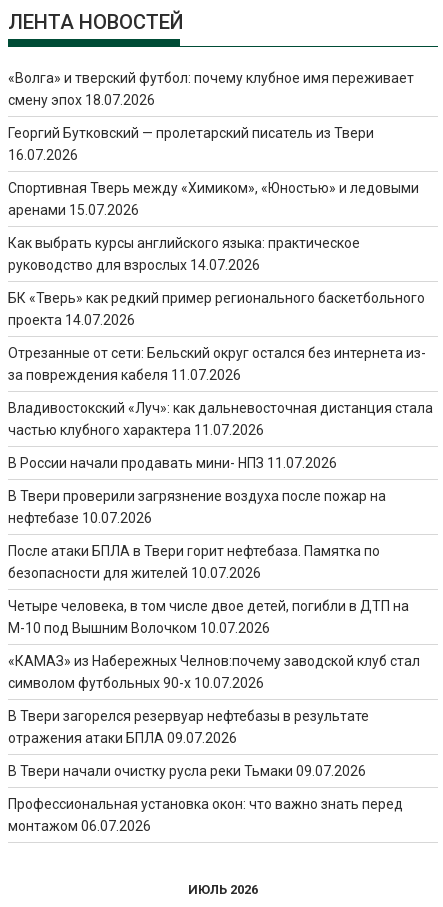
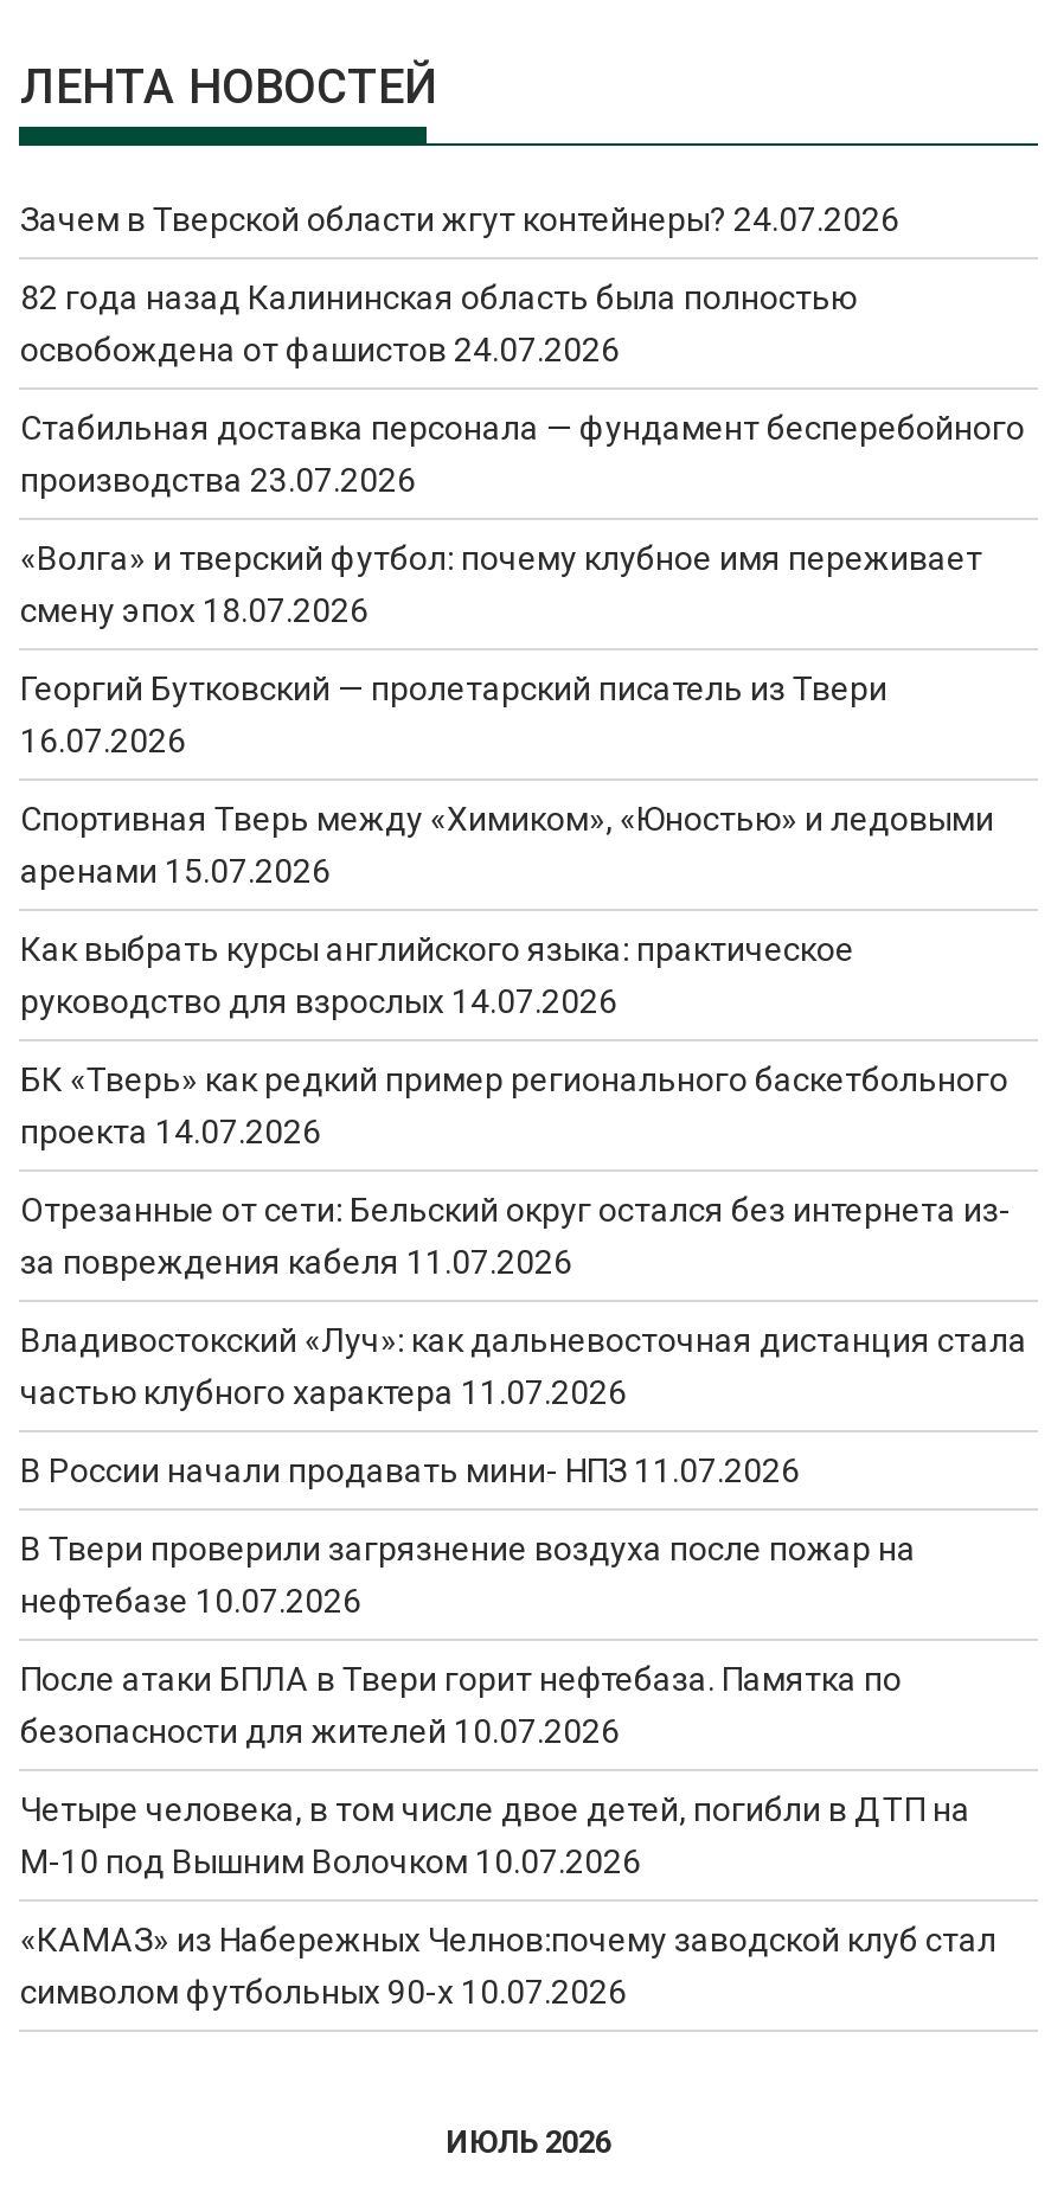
none -> [20,200,1025,499] Зачем в Тверской области жгут контейнеры? 24.07.2026 | 82 года назад Калининская область была полностью | освобождена от фашистов 24.07.2026 | Стабильная доставка персонала — фундамент бесперебойного | производства 23.07.2026
moved [8,70,433,691] -> [20,539,1027,2011]: «Волга» и тверский футбол: почему клубное имя переживает | смену эпох 18.07.2026 | Георгий Бутковский — пролетарский писатель из Твери | ... | «КАМАЗ» из Набережных Челнов:почему заводской клуб стал | символом футбольных 90-х 10.07.2026
[8,708,403,834] В Твери загорелся резервуар нефтебазы в результате | отражения атаки БПЛА 09.07.2026 | В Твери начали очистку русла реки Тьмаки 09.07.2026 | Профессиональная установка окон: что важно знать перед | монтажом 06.07.2026 -> none

